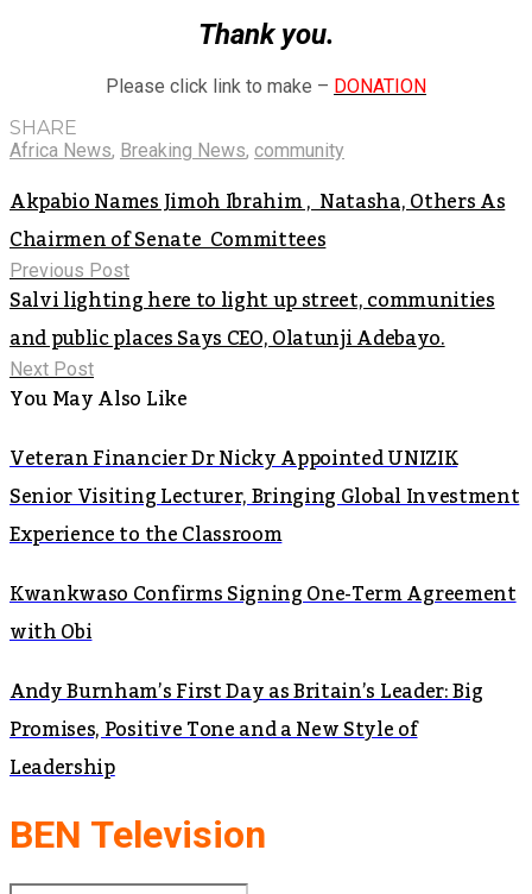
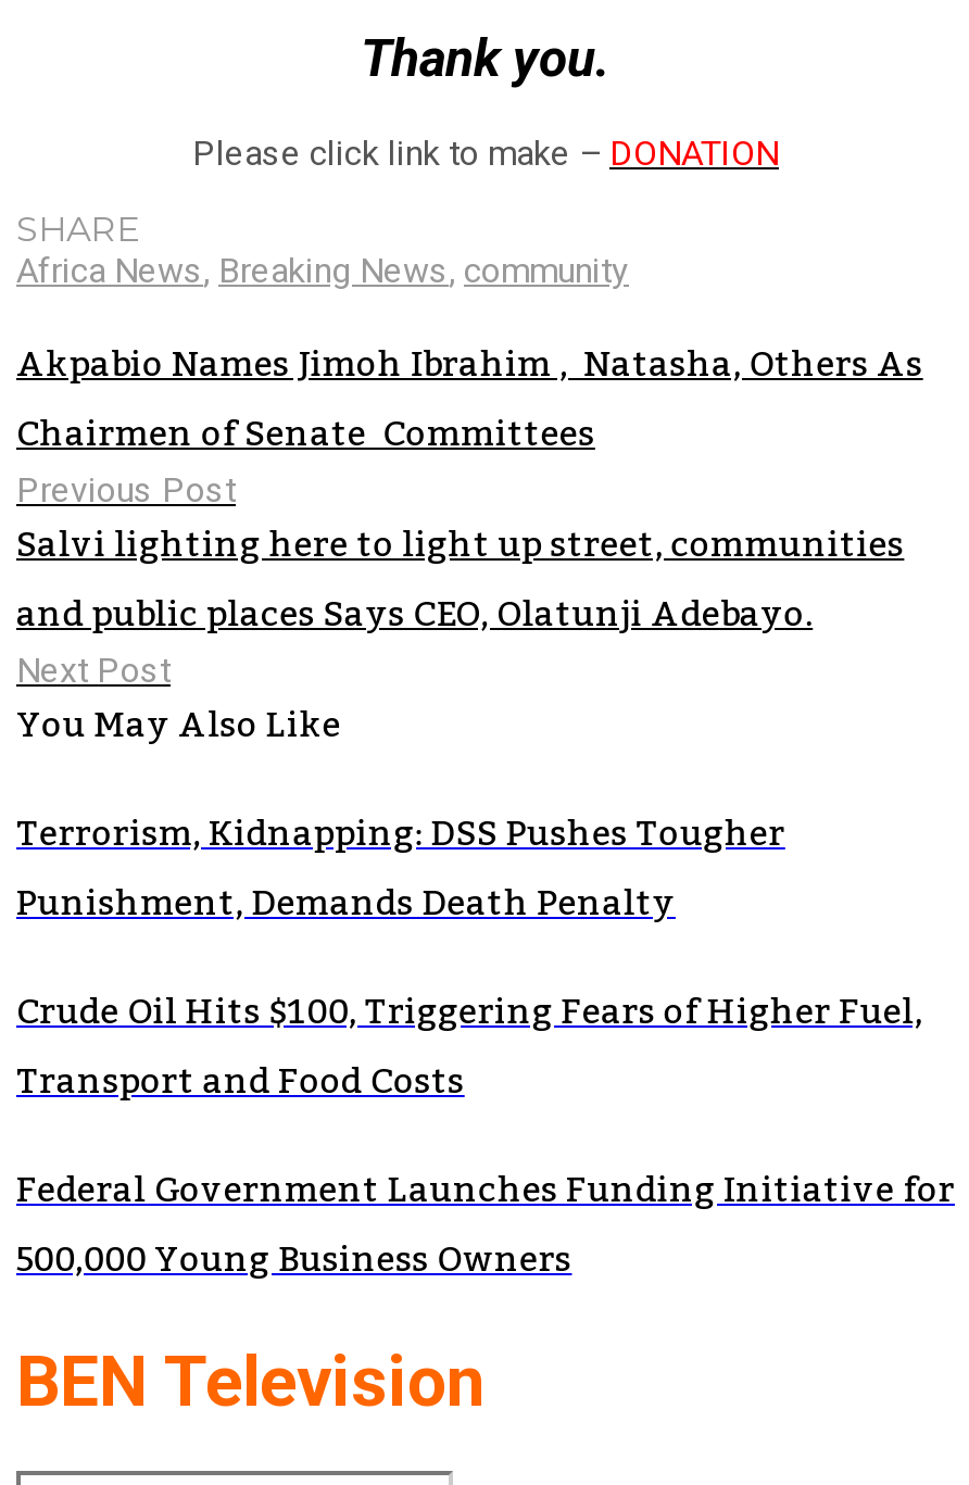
[9,439,519,554] Veteran Financier Dr Nicky Appointed UNIZIK | Senior Visiting Lecturer, Bringing Global Investment | Experience to the Classroom -> [16,799,785,938] Terrorism, Kidnapping: DSS Pushes Tougher | Punishment, Demands Death Penalty
[9,575,516,651] Kwankwaso Confirms Signing One-Term Agreement | with Obi -> [16,977,922,1116] Crude Oil Hits $100, Triggering Fears of Higher Fuel, | Transport and Food Costs
[9,672,482,787] Andy Burnham’s First Day as Britain’s Leader: Big | Promises, Positive Tone and a New Style of | Leadership -> [16,1155,955,1294] Federal Government Launches Funding Initiative for | 500,000 Young Business Owners

